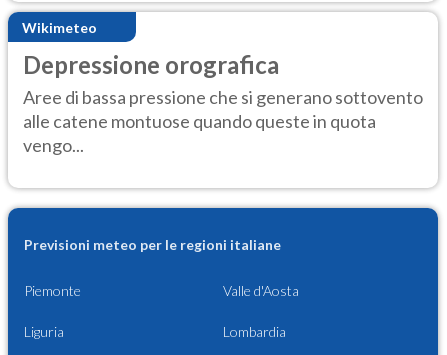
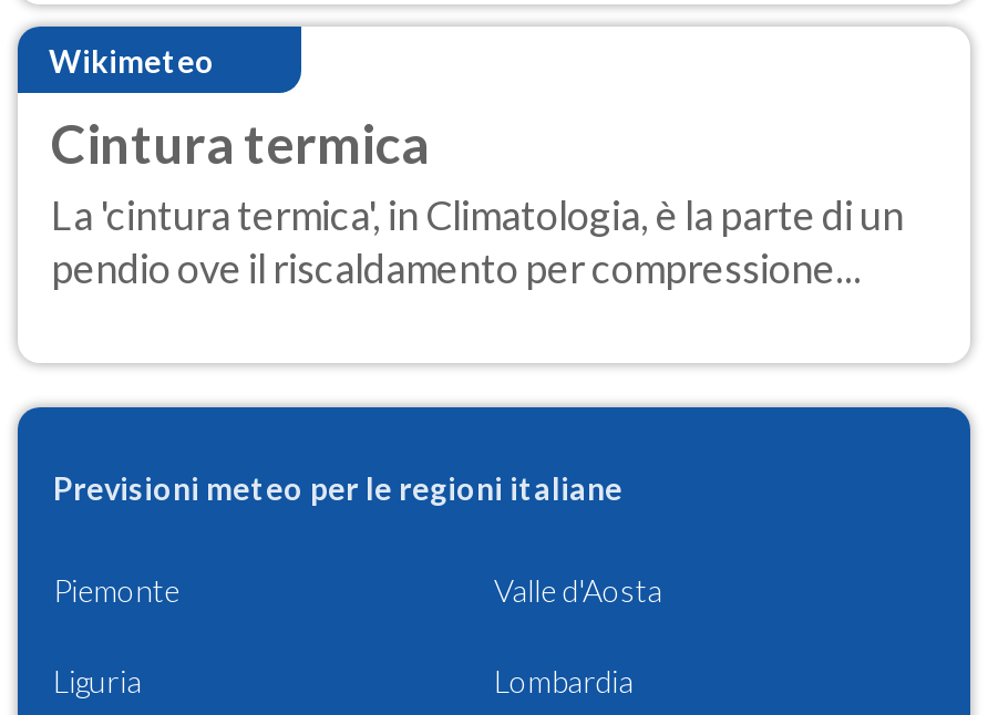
[23,50,423,156] Depressione orografica | Aree di bassa pressione che si generano sottovento | alle catene montuose quando queste in quota | vengo... -> [51,111,904,292] Cintura termica | La 'cintura termica', in Climatologia, è la parte di un | pendio ove il riscaldamento per compressione...

